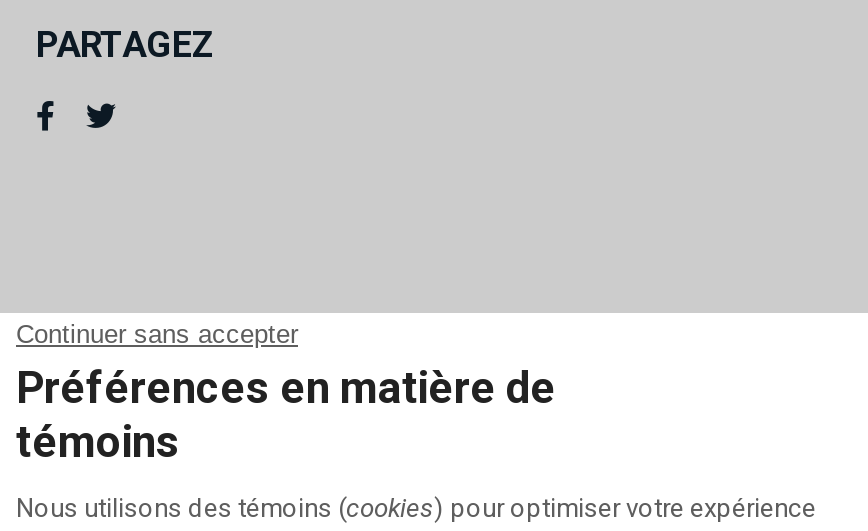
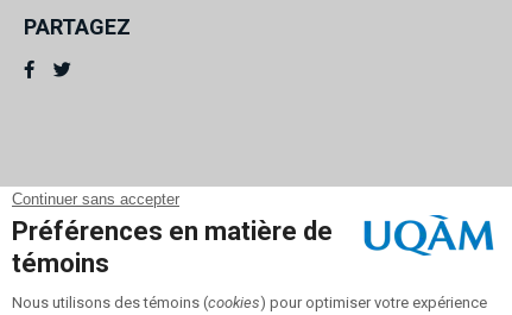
none -> [362,214,494,257] [image]

